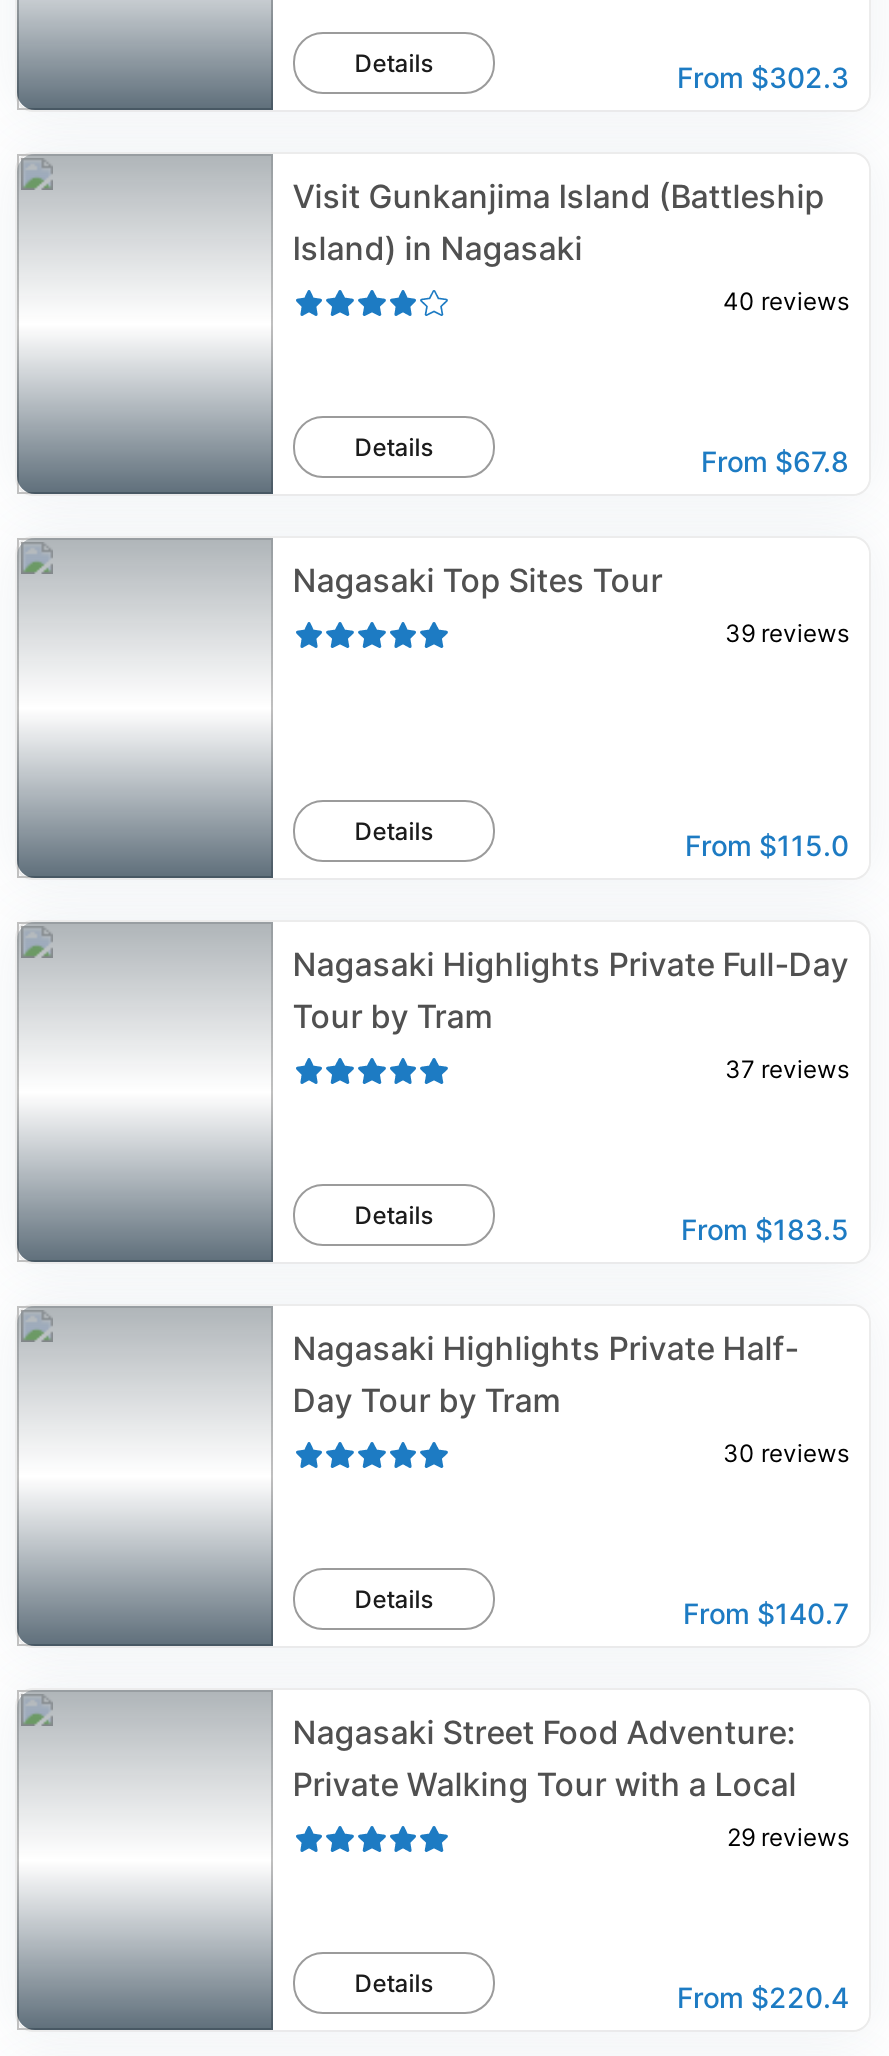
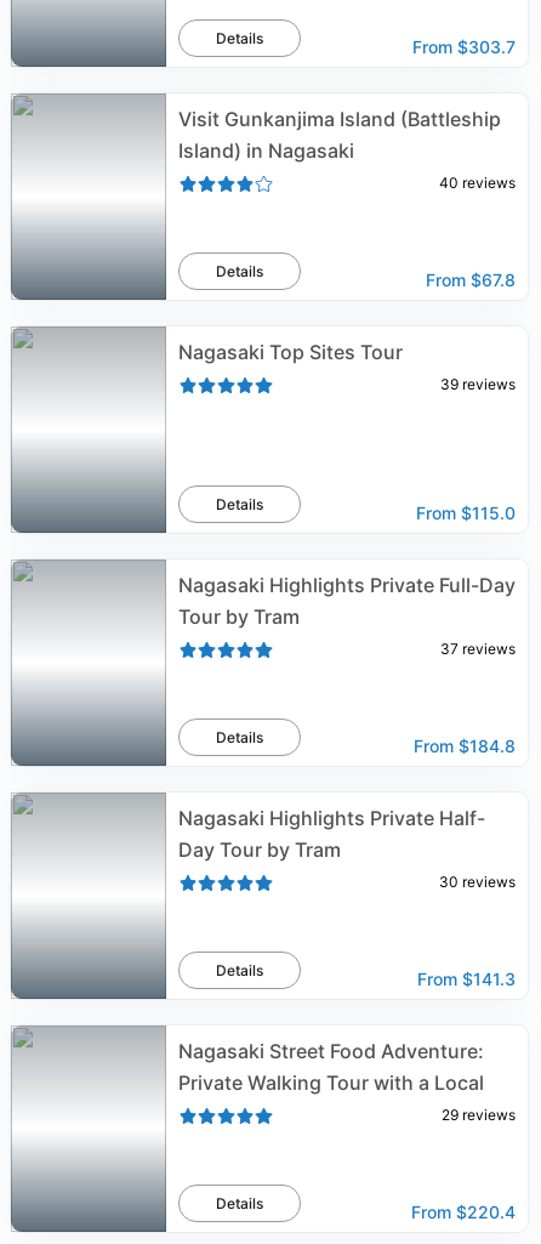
[677,60,849,94] From $302.3 -> [412,36,516,57] From $303.7
[681,1212,849,1246] From $183.5 -> [414,735,516,756] From $184.8
[683,1596,849,1630] From $140.7 -> [417,968,516,989] From $141.3

